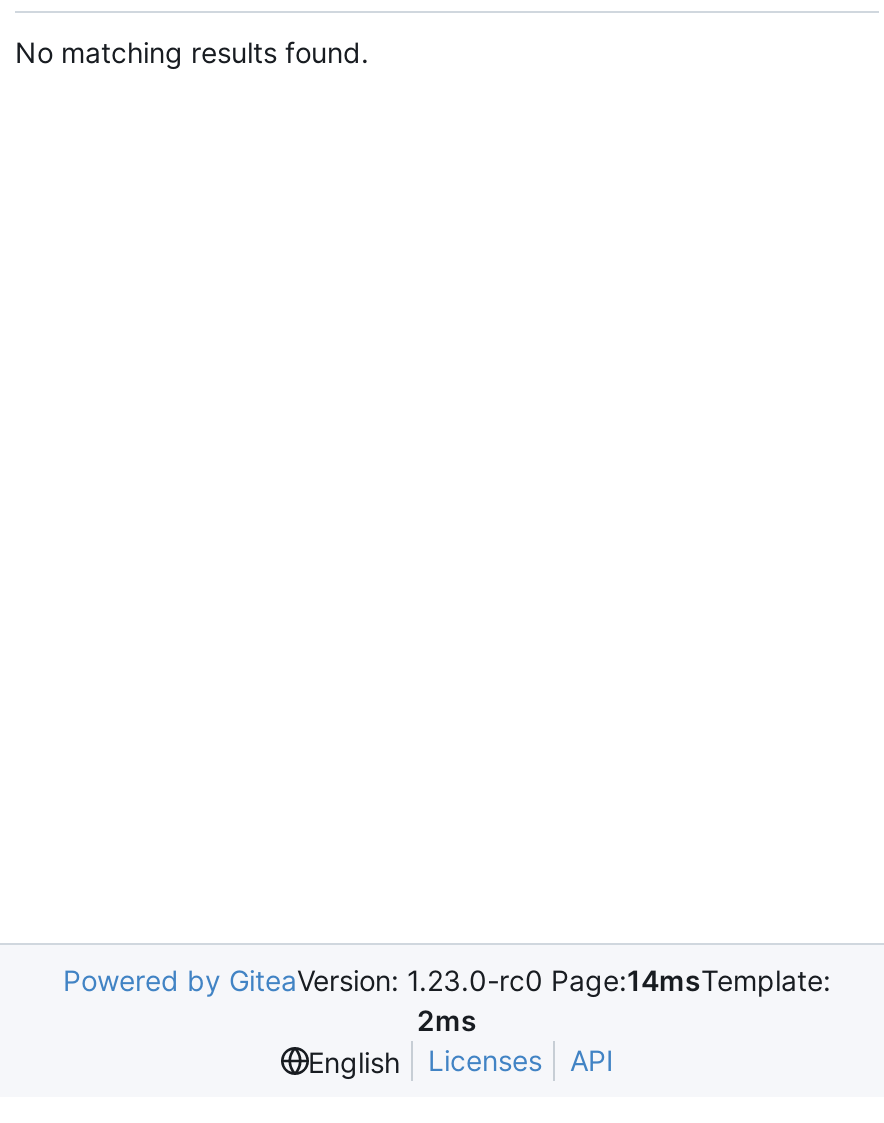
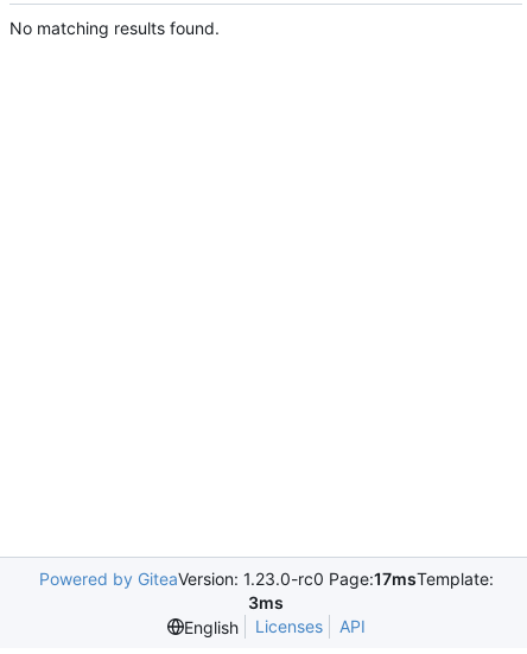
[63,963,831,1037] Powered by GiteaVersion: 1.23.0-rc0 Page:14msTemplate: | 2ms -> [39,569,493,612] Powered by GiteaVersion: 1.23.0-rc0 Page:17msTemplate: | 3ms

